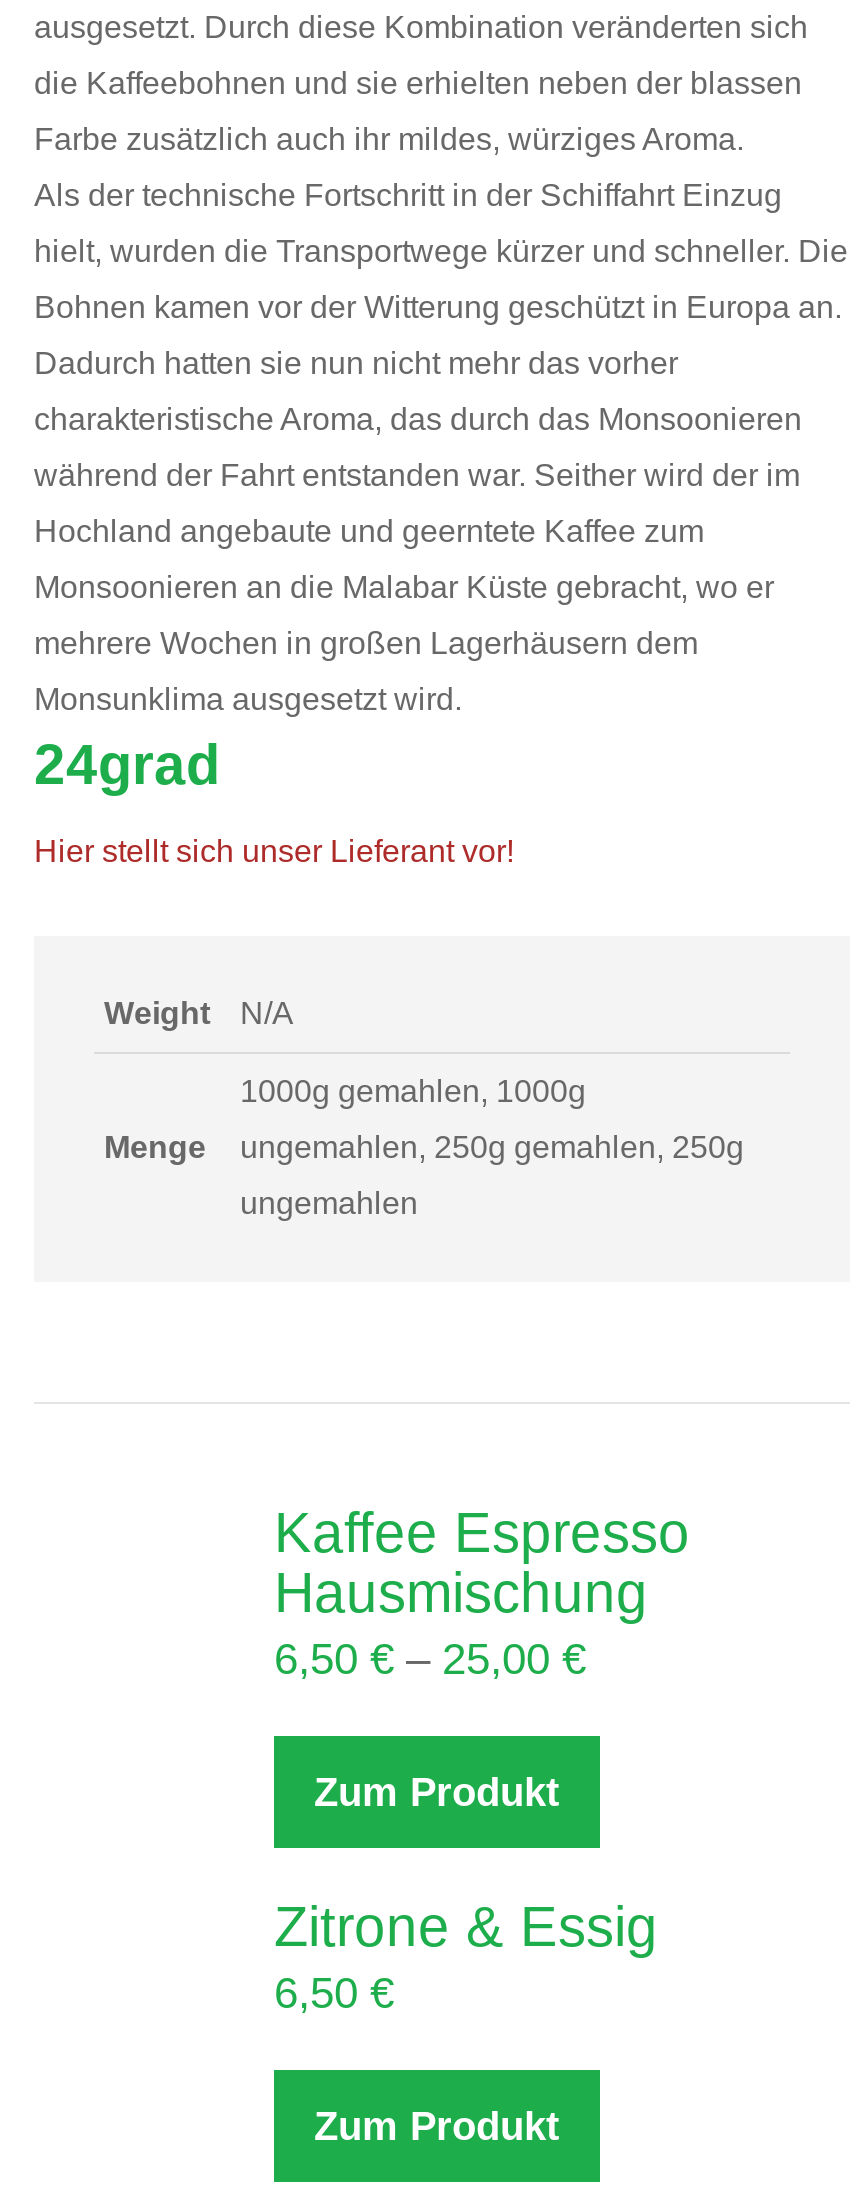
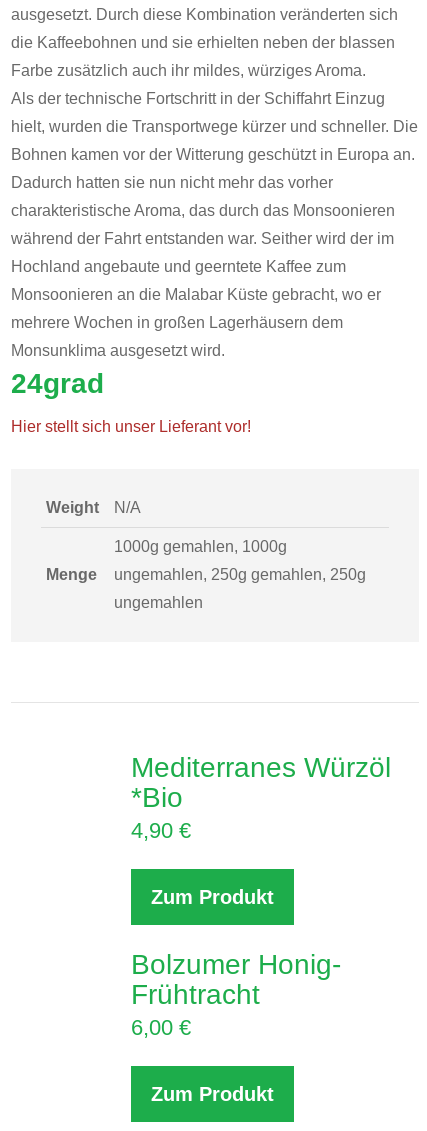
[274,1502,690,1684] Kaffee Espresso | Hausmischung | 6,50 €– 25,00 € -> [131,752,391,843] Mediterranes Würzöl | *Bio | 4,90 €
[274,1896,658,2018] Zitrone & Essig | 6,50 € -> [131,949,341,1040] Bolzumer Honig- | Frühtracht | 6,00 €

